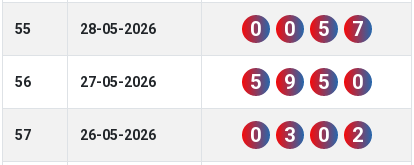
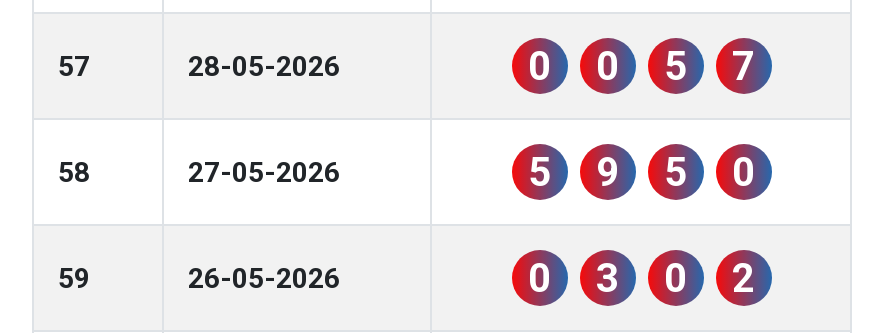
[15,21,31,37] 55 -> [58,49,90,81] 57
[15,74,31,90] 56 -> [58,155,90,187] 58
[15,127,31,143] 57 -> [58,261,90,293] 59

